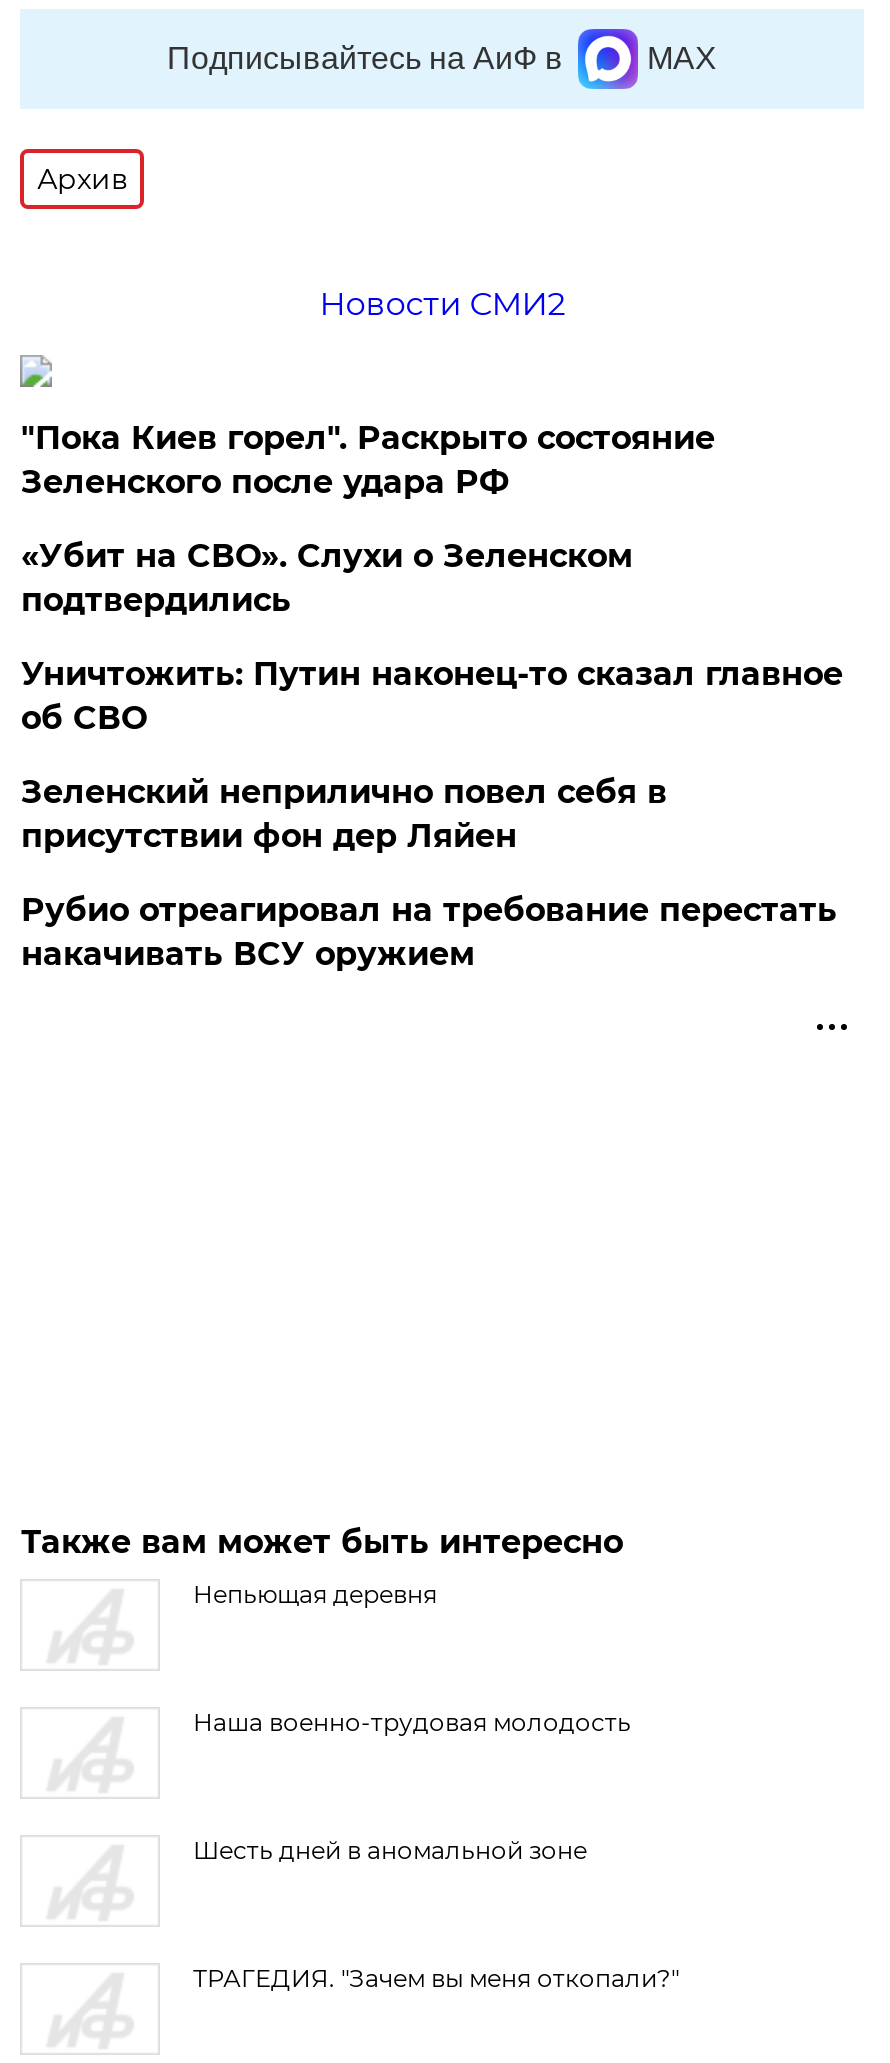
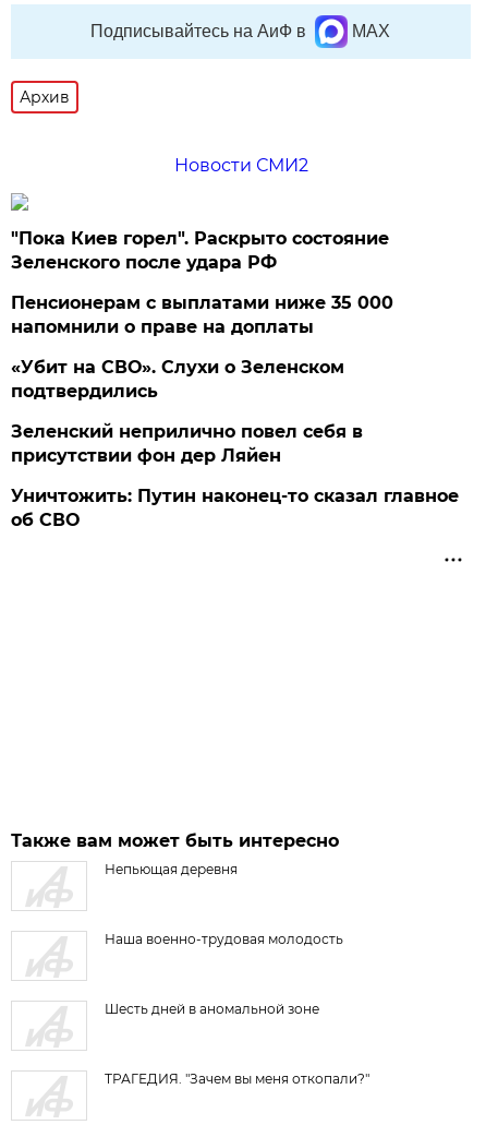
none -> [11,292,394,337] Пенсионерам с выплатами ниже 35 000 | напомнили о праве на доплаты
moved [21,537,633,619] -> [11,357,345,402]: «Убит на СВО». Слухи о Зеленском | подтвердились
moved [21,655,843,737] -> [11,486,459,530]: Уничтожить: Путин наконец-то сказал главное | об СВО
[21,891,837,973] Рубио отреагировал на требование перестать | накачивать ВСУ оружием -> none

